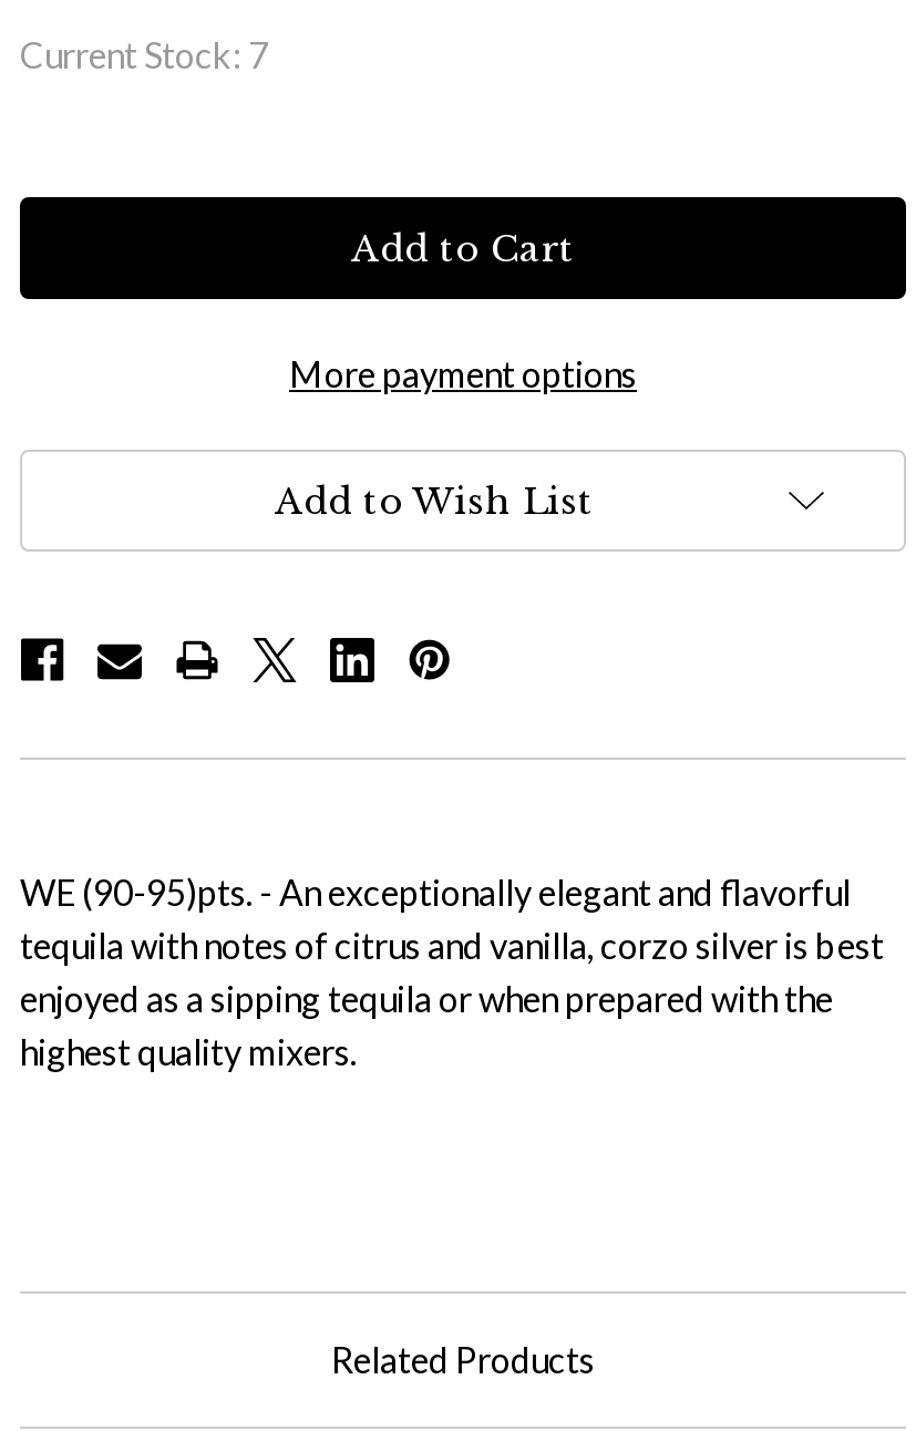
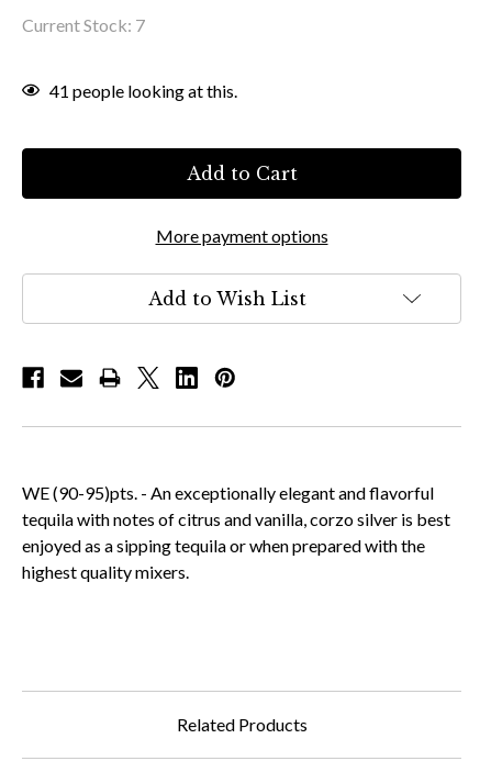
none -> [49,80,237,100] 41 people looking at this.

